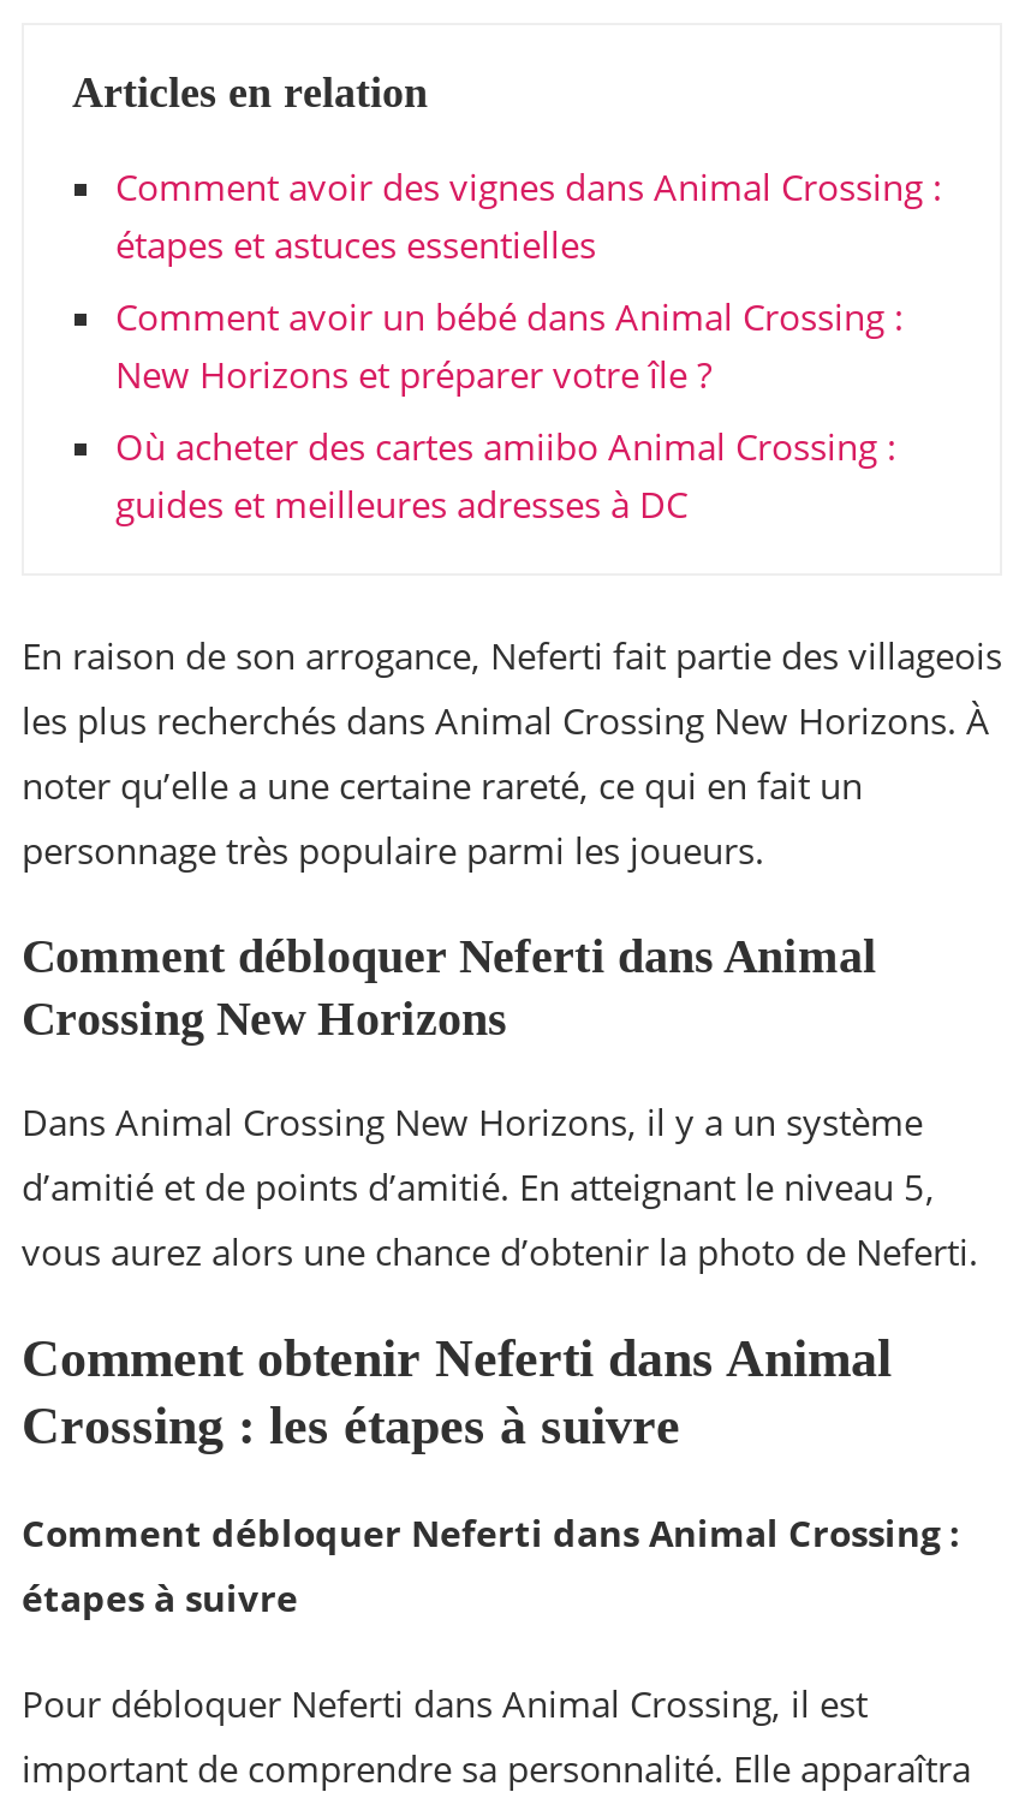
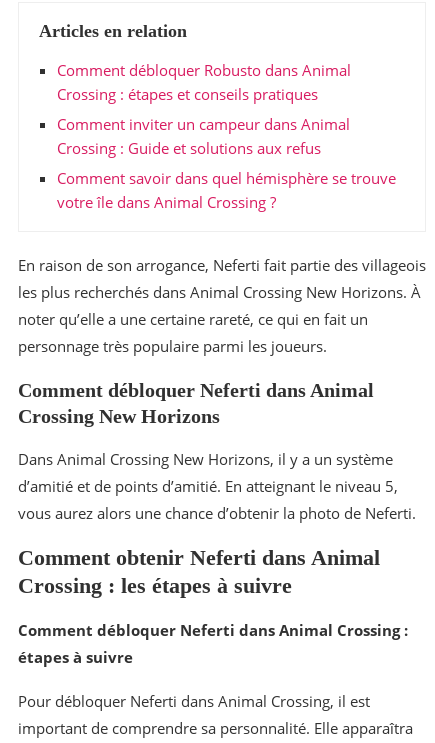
[115,163,942,269] Comment avoir des vignes dans Animal Crossing : | étapes et astuces essentielles -> [57,60,351,104] Comment débloquer Robusto dans Animal | Crossing : étapes et conseils pratiques
[115,293,904,399] Comment avoir un bébé dans Animal Crossing : | New Horizons et préparer votre île ? -> [57,114,350,158] Comment inviter un campeur dans Animal | Crossing : Guide et solutions aux refus
[115,423,896,529] Où acheter des cartes amiibo Animal Crossing : | guides et meilleures adresses à DC -> [57,168,396,212] Comment savoir dans quel hémisphère se trouve | votre île dans Animal Crossing ?

